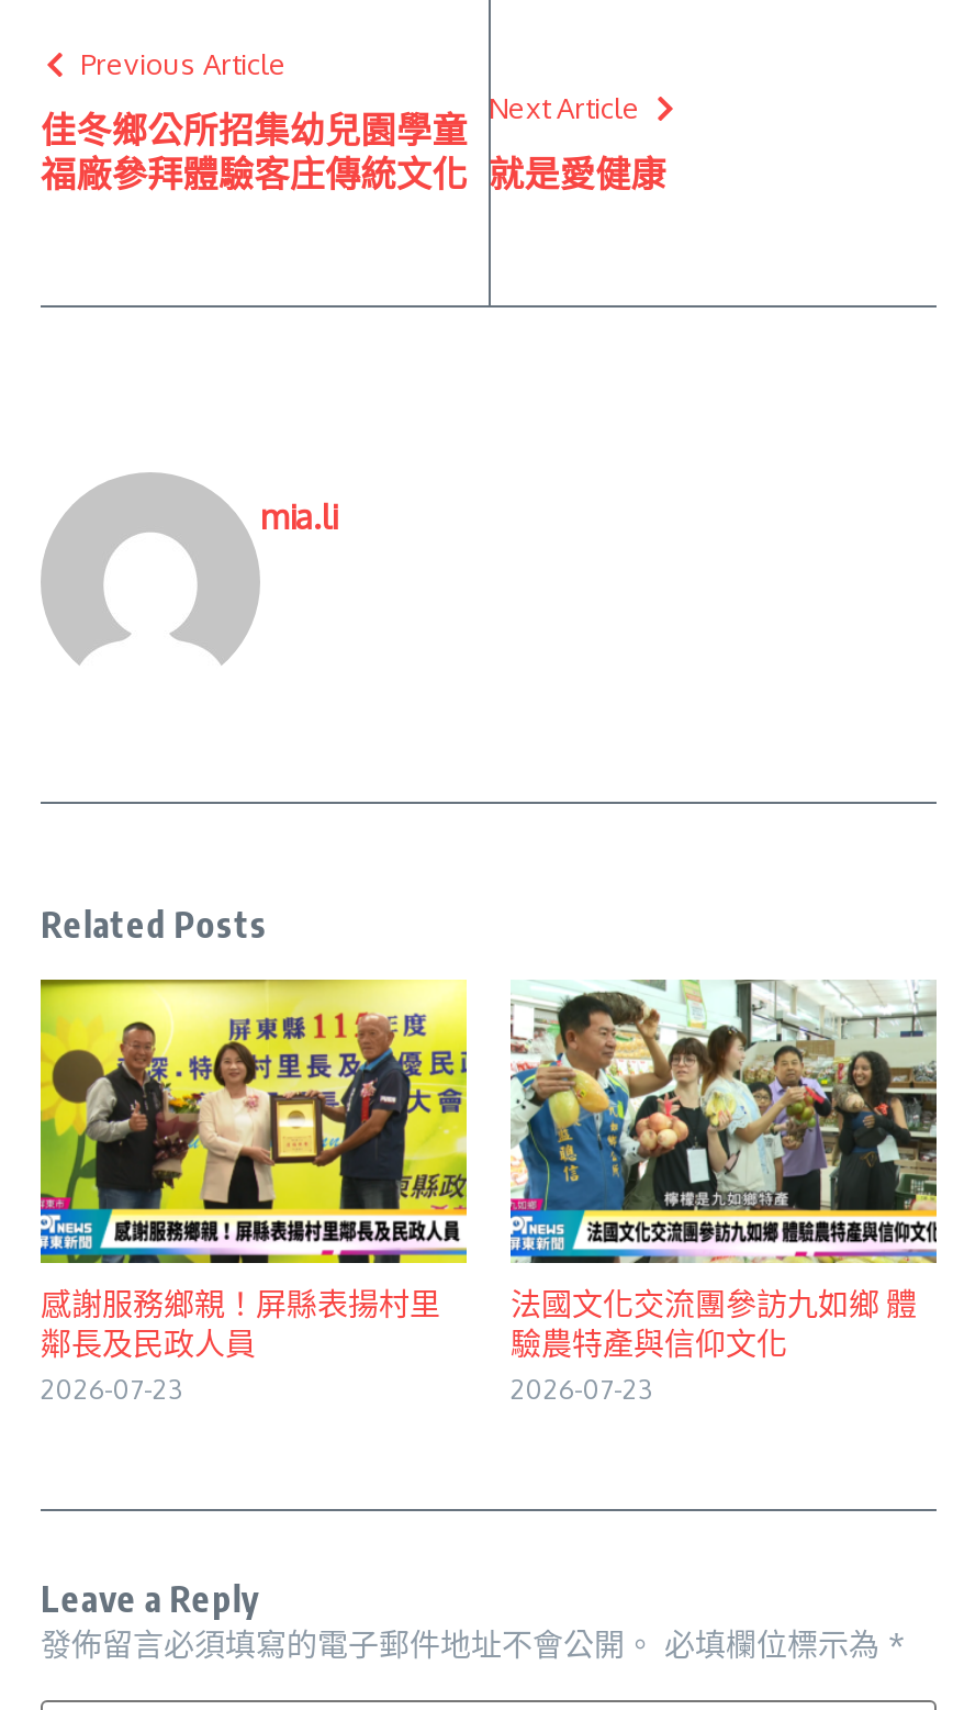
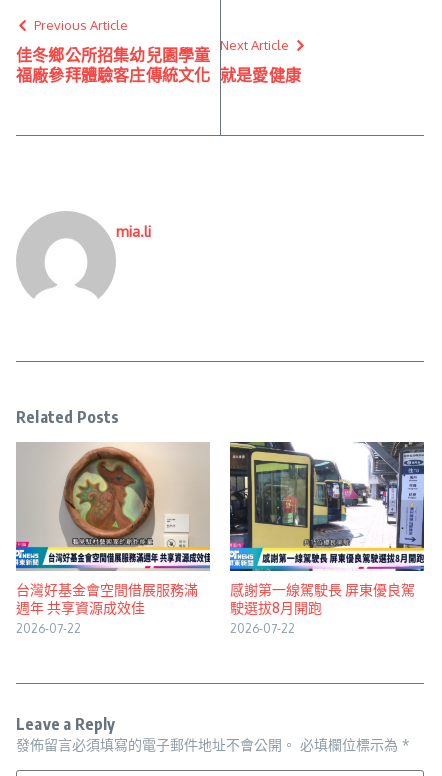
[38,977,469,1405] [image] | 感謝服務鄉親！屏縣表揚村里 | 鄰長及民政人員 | 2026-07-23 -> [16,442,211,636] [image] | 台灣好基金會空間借展服務滿 | 週年 共享資源成效佳 | 2026-07-22
[508,977,939,1405] [image] | 法國文化交流團參訪九如鄉 體 | 驗農特產與信仰文化 | 2026-07-23 -> [229,441,425,636] [image] | 感謝第一線駕駛長 屏東優良駕 | 駛選拔8月開跑 | 2026-07-22

